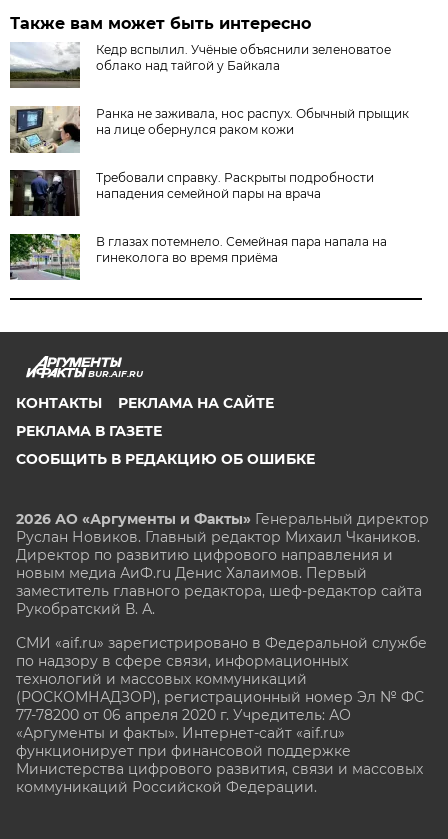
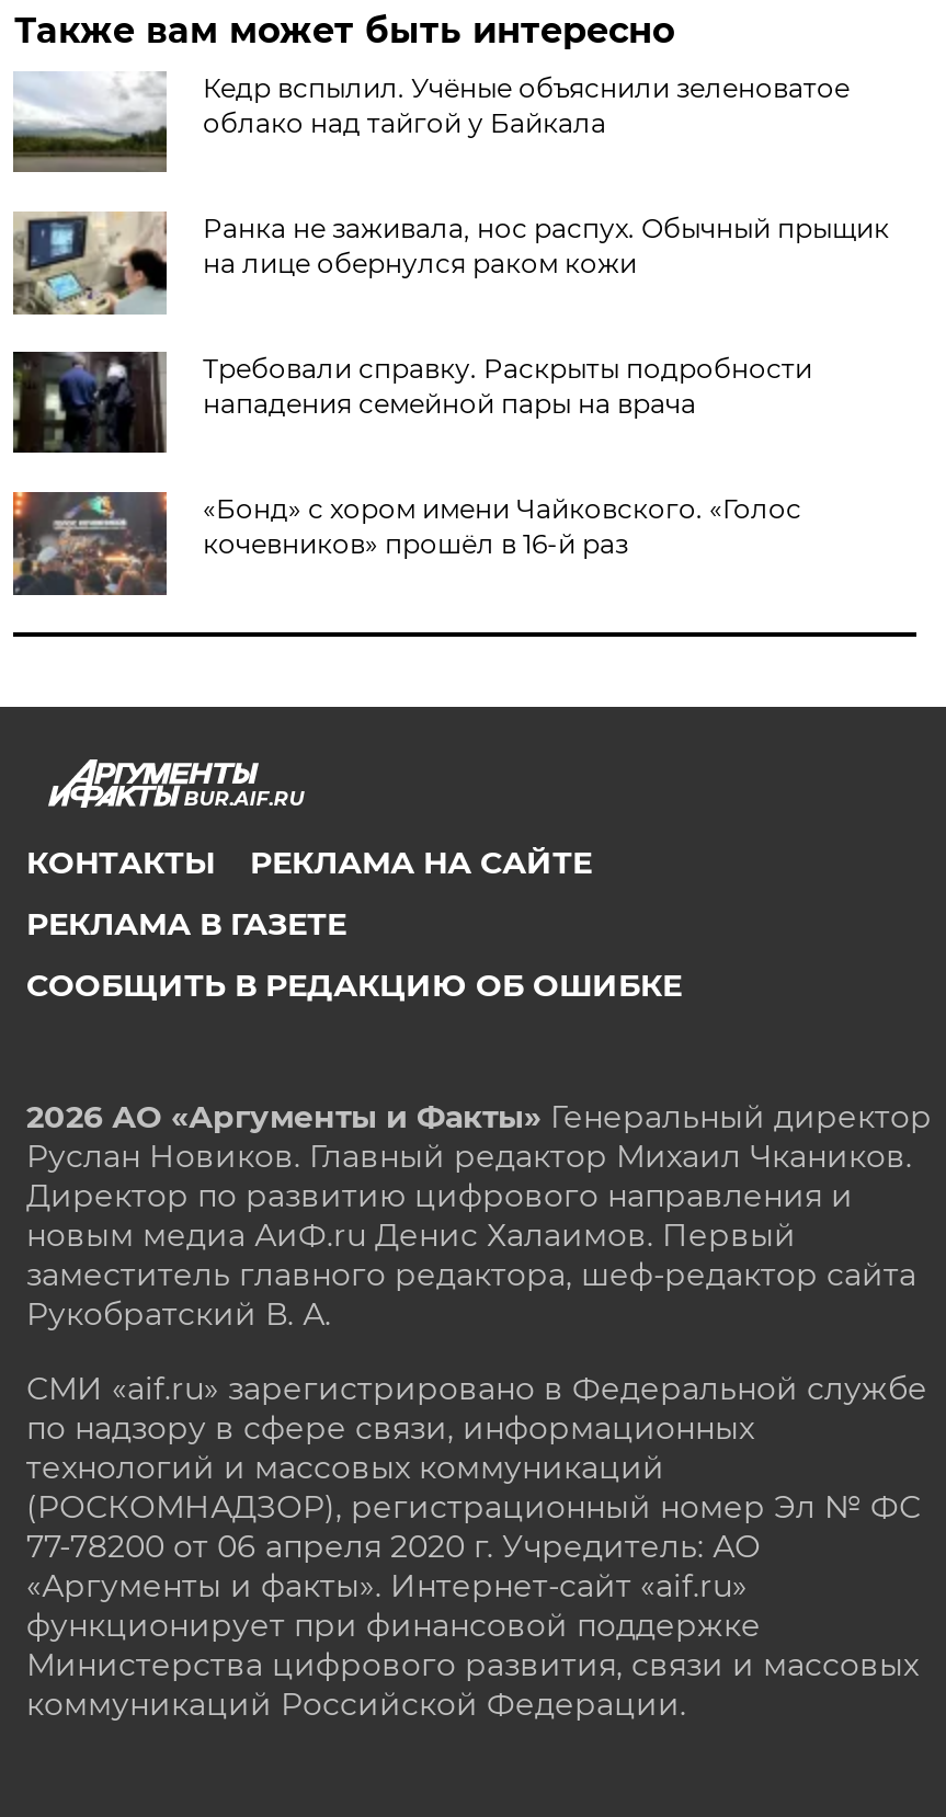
[9,233,387,281] [image] | В глазах потемнело. Семейная пара напала на | гинеколога во время приёма -> [11,490,801,597] [image] | «Бонд» с хором имени Чайковского. «Голос | кочевников» прошёл в 16-й раз

